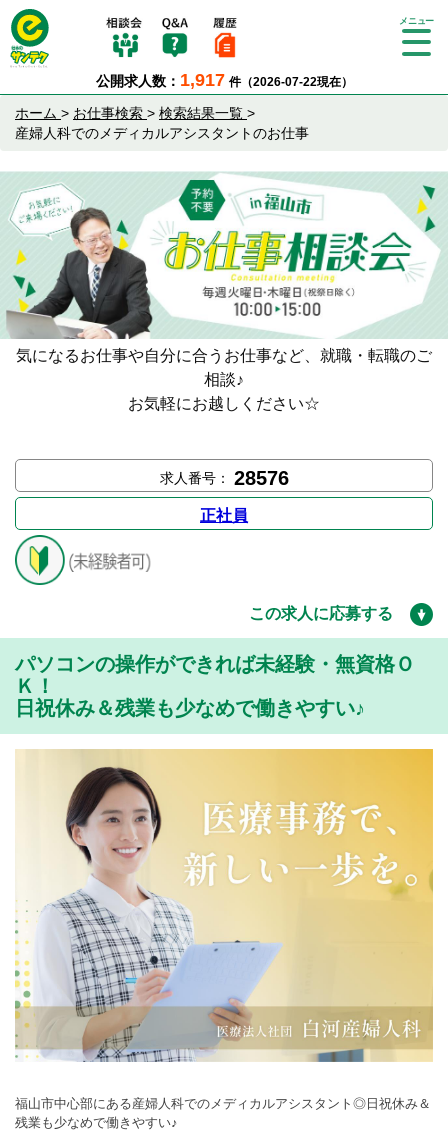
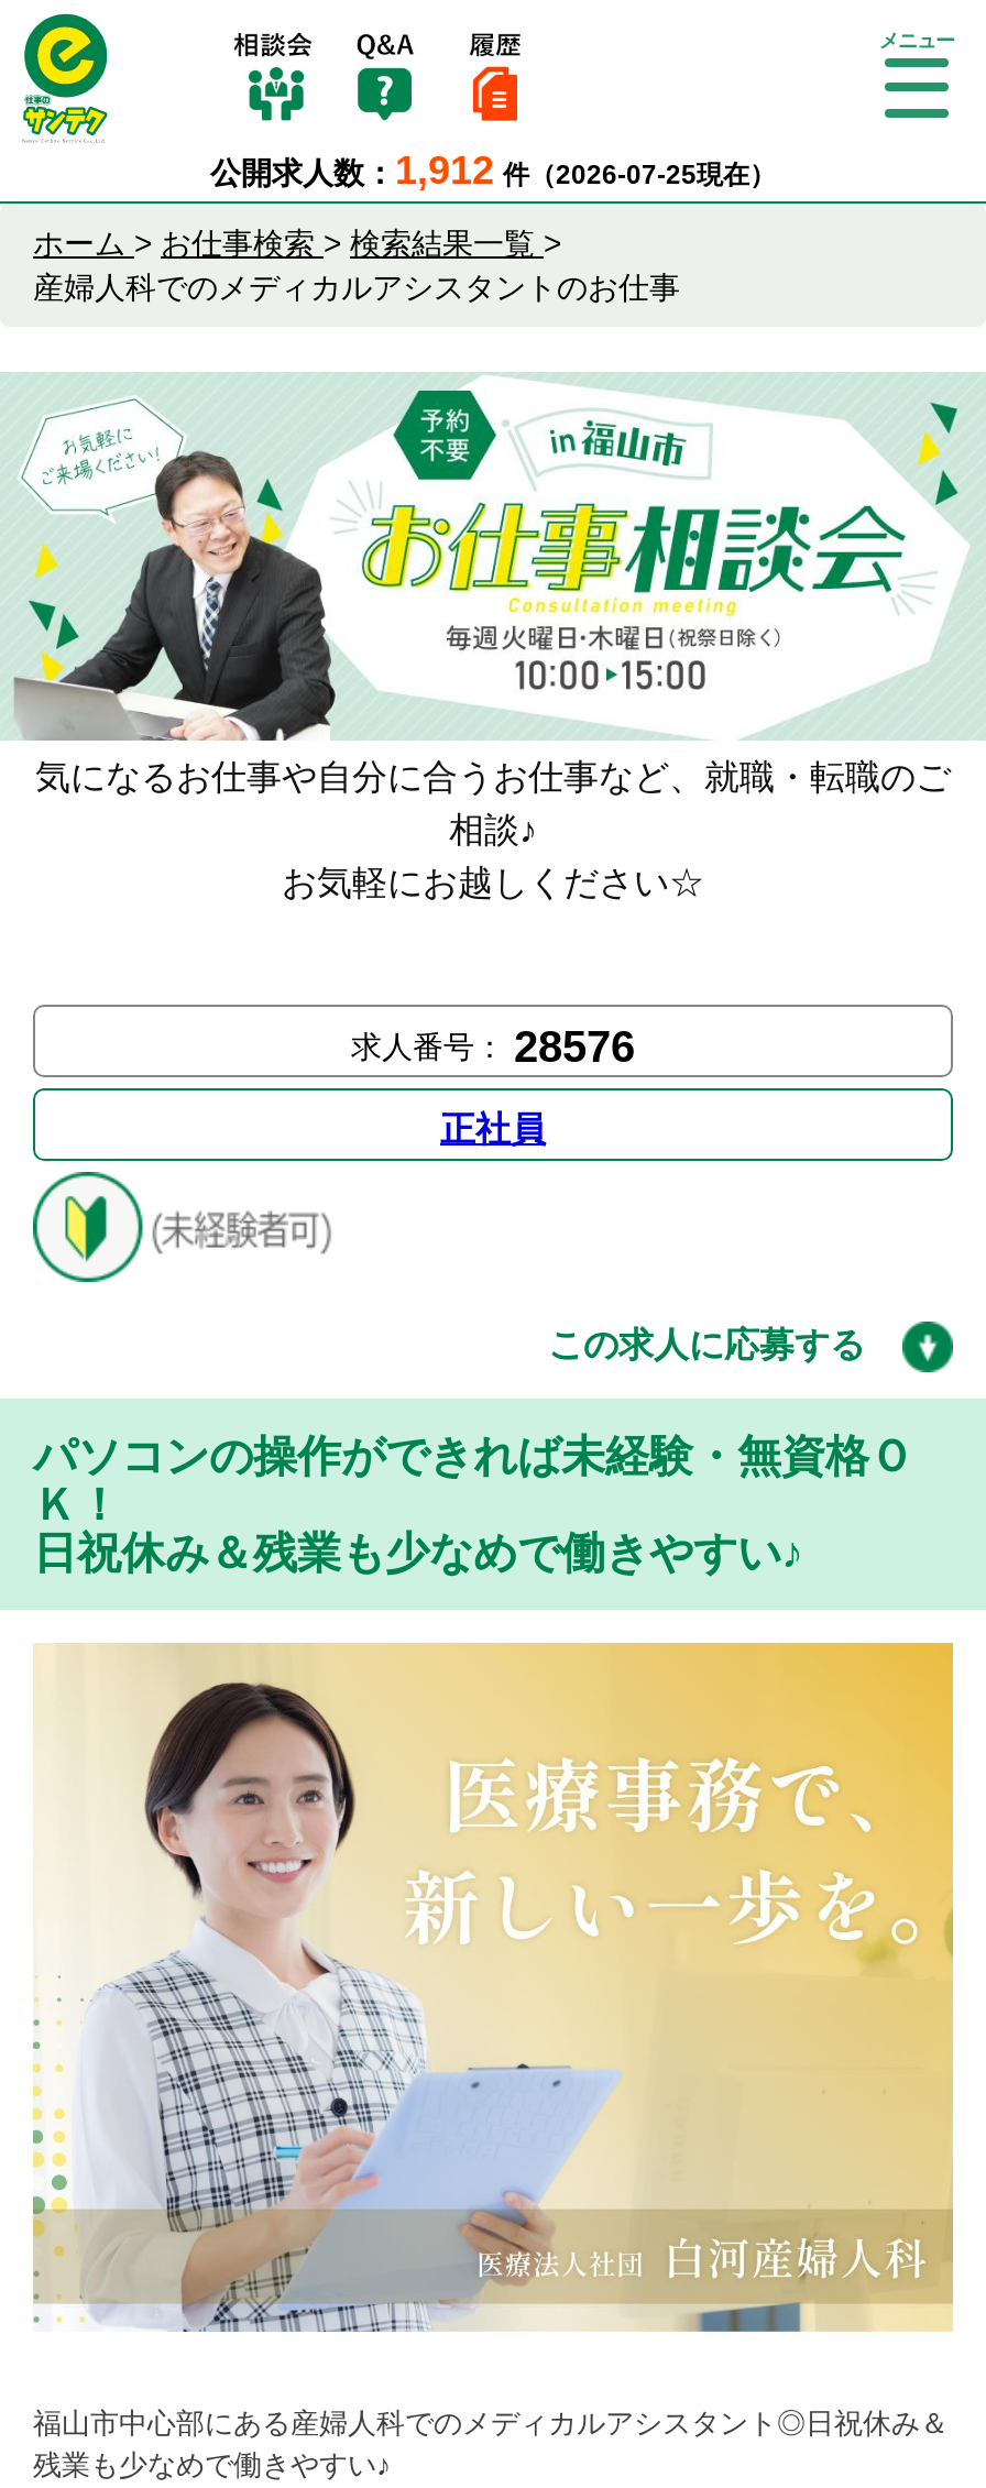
[95,70,352,90] 公開求人数：1,917 件（2026-07-22現在） -> [210,149,776,193] 公開求人数：1,912 件（2026-07-25現在）

